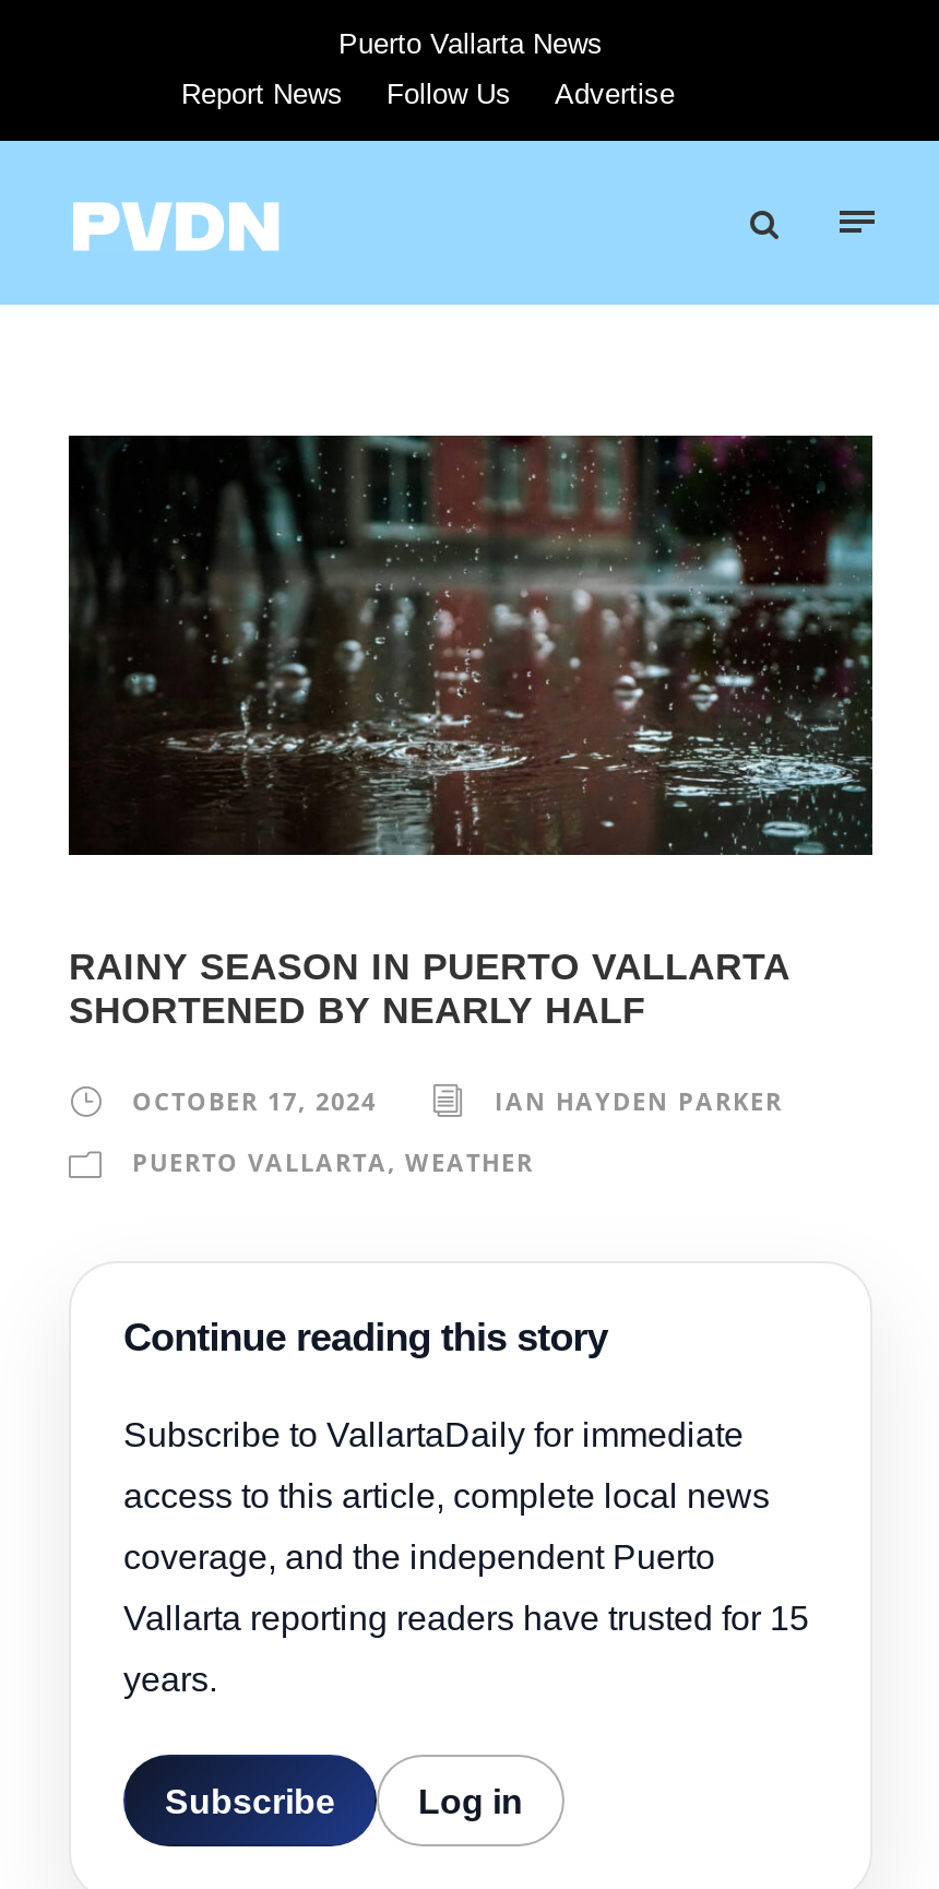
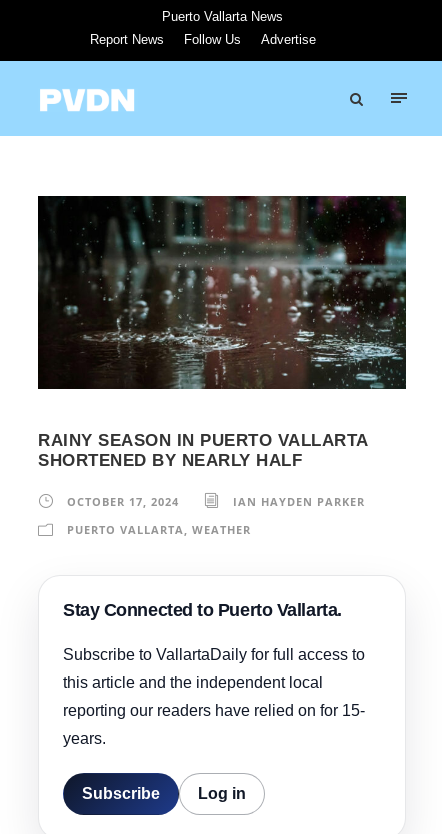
[123,1316,809,1637] Continue reading this story | Subscribe to VallartaDaily for immediate | access to this article, complete local news | coverage, and the independent Puerto | Vallarta reporting readers have trusted for 15 -> [63,600,365,719] Stay Connected to Puerto Vallarta. | Subscribe to VallartaDaily for full access to | this article and the independent local | reporting our readers have relied on for 15-

